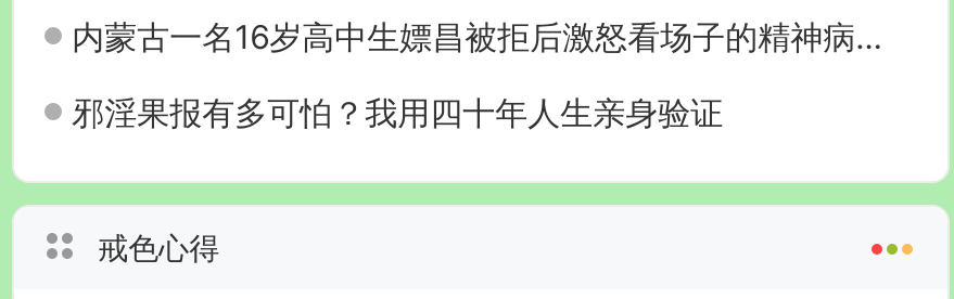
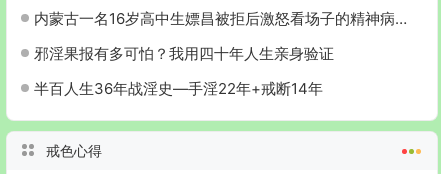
none -> [34,79,323,98] 半百人生36年战淫史—手淫22年+戒断14年

